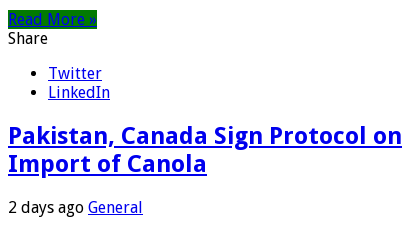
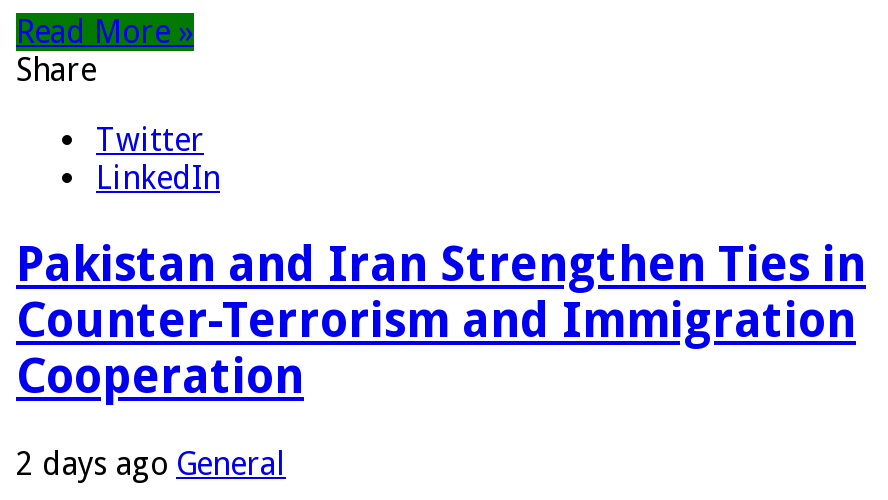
[8,122,402,178] Pakistan, Canada Sign Protocol on | Import of Canola -> [16,237,866,405] Pakistan and Iran Strengthen Ties in | Counter-Terrorism and Immigration | Cooperation

